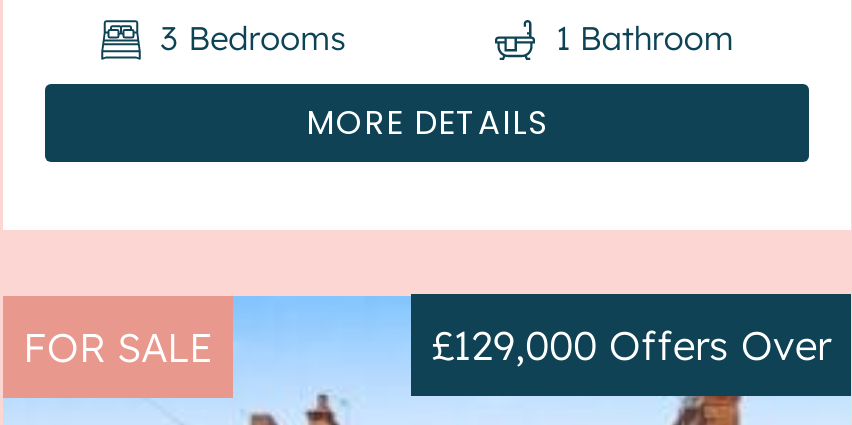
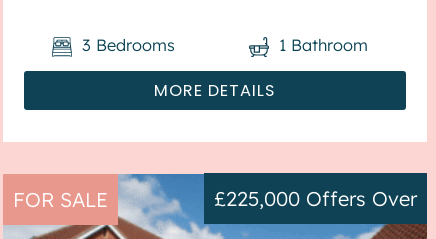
[431,319,831,369] £129,000 Offers Over -> [214,186,417,211] £225,000 Offers Over

